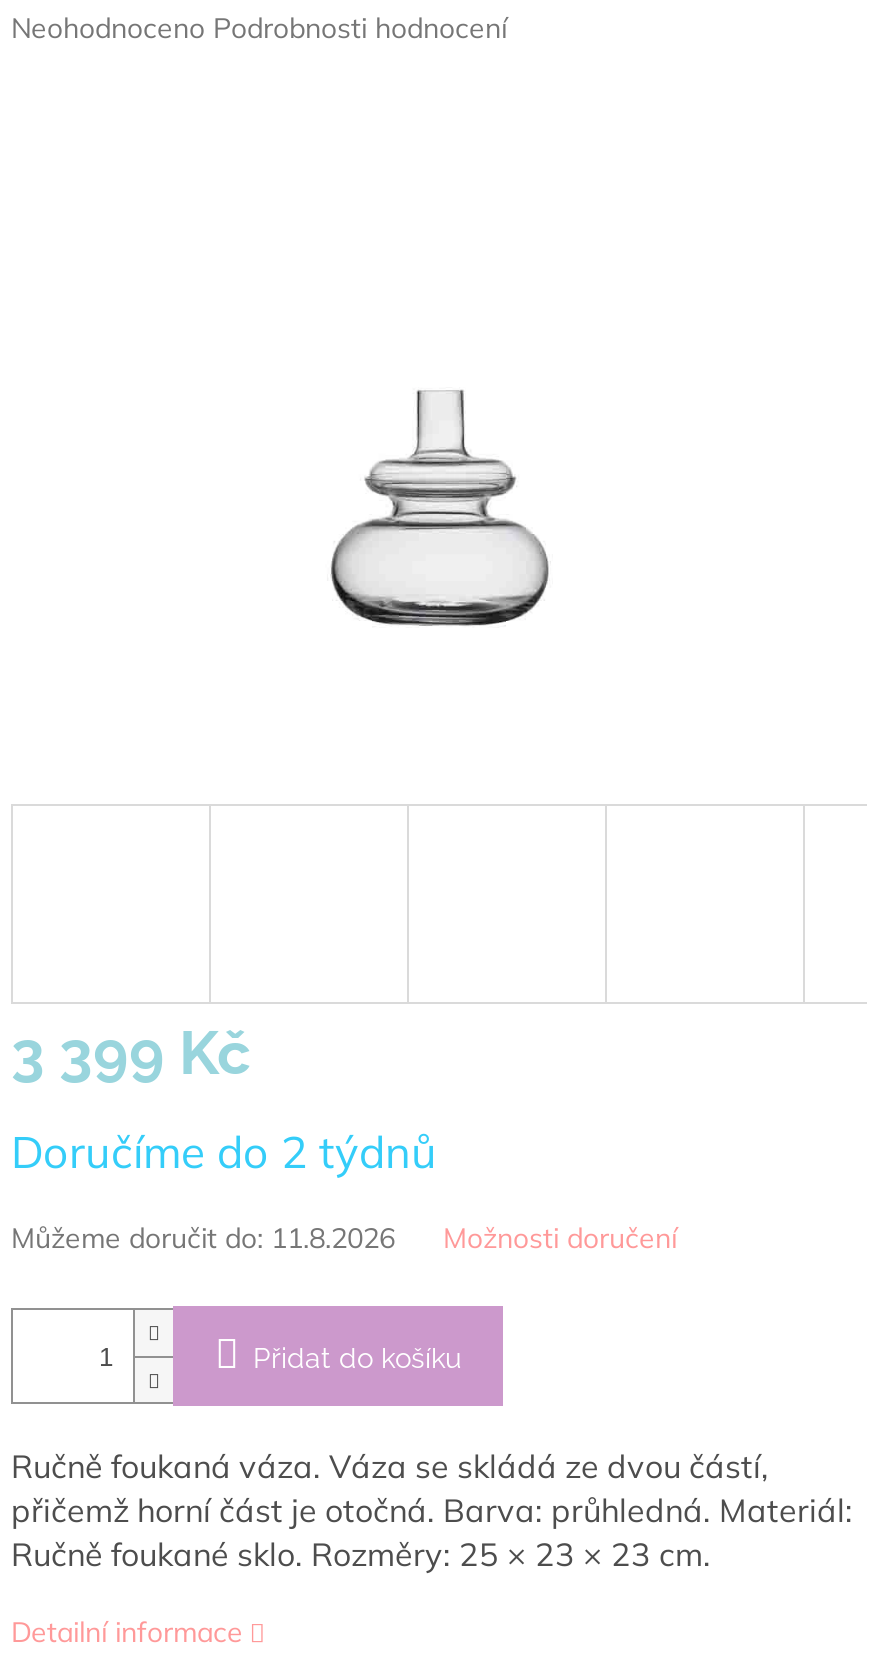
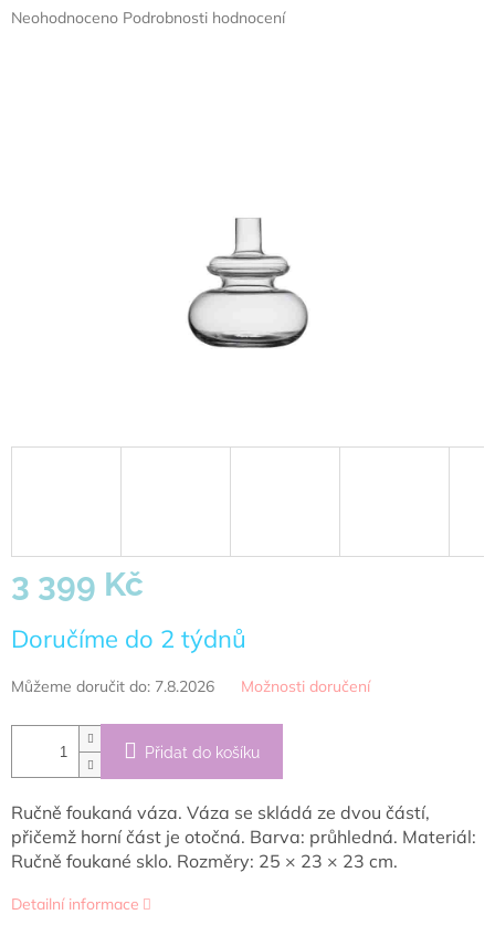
[11,1221,395,1257] Můžeme doručit do: 11.8.2026 -> [11,677,214,697] Můžeme doručit do: 7.8.2026

